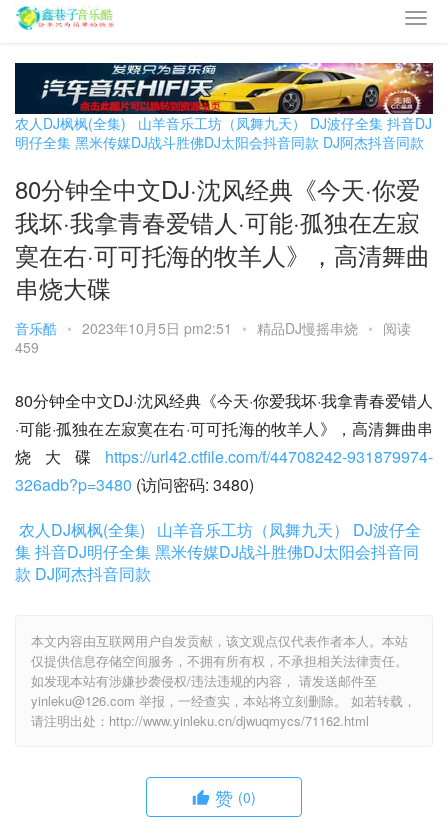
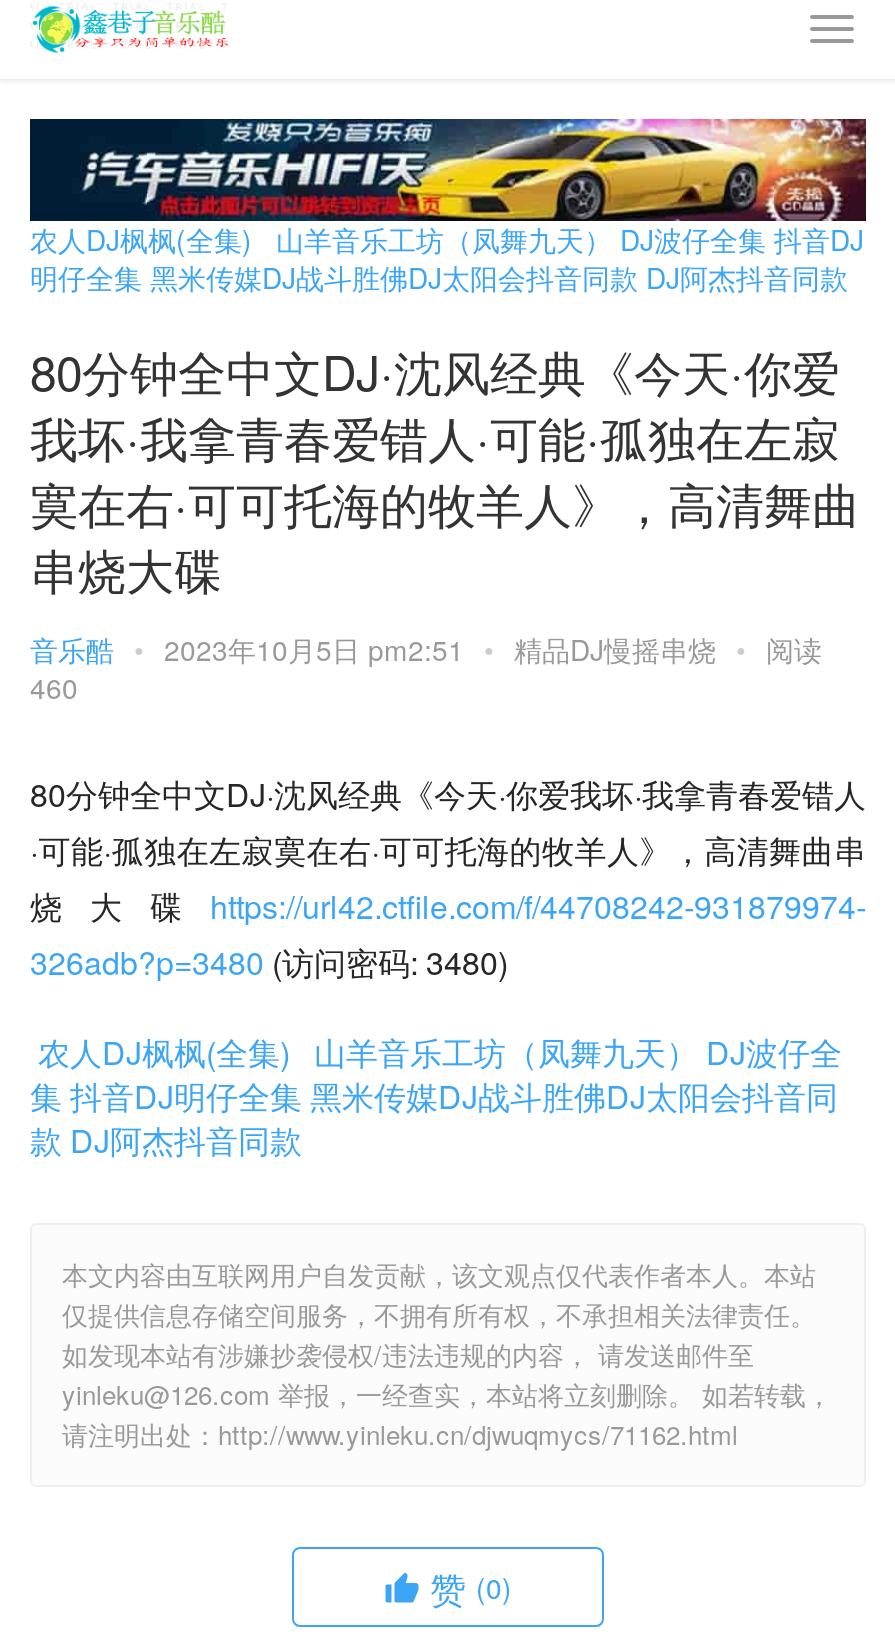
[15,337,39,357] 459 -> [30,667,78,707] 460

